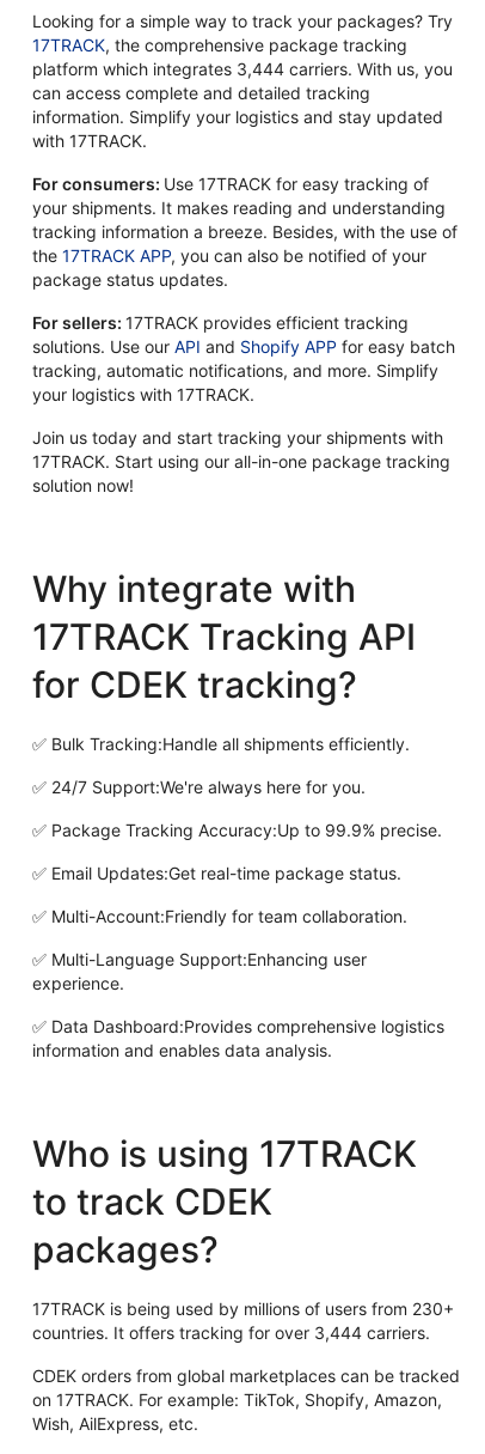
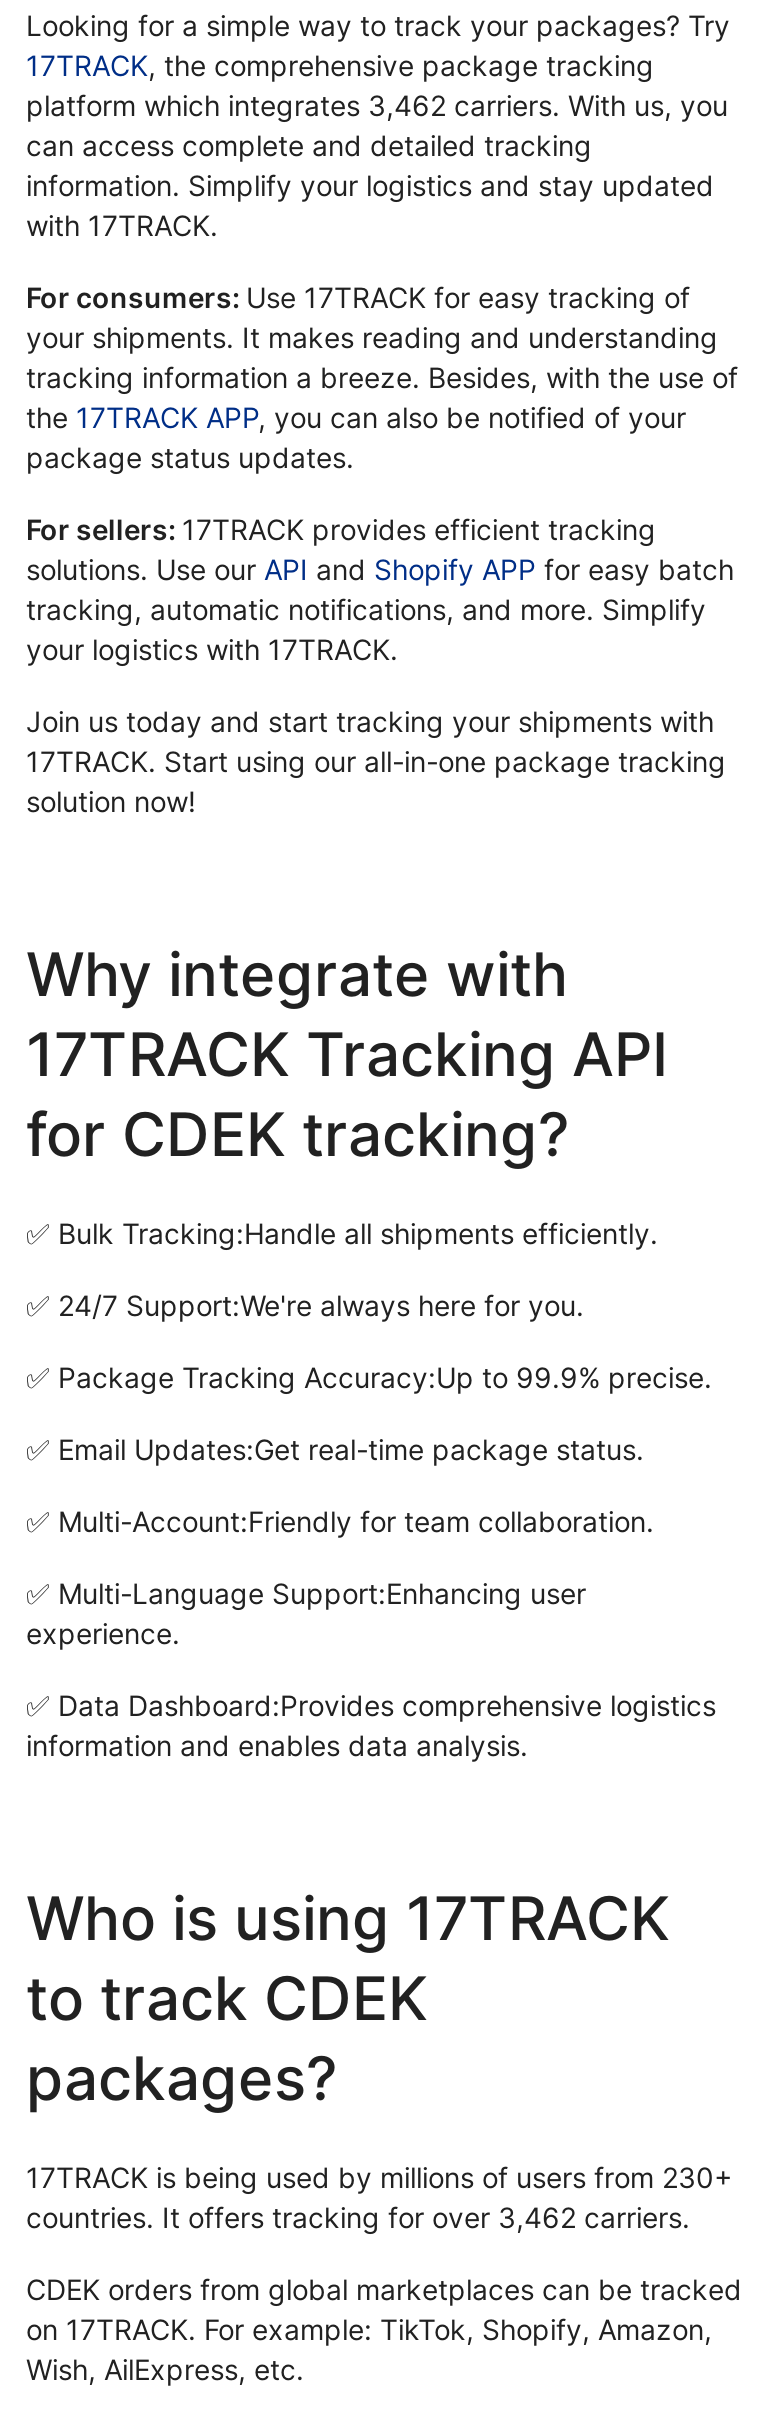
[32,59,453,79] platform which integrates 3,444 carriers. With us, you -> [26,89,728,123] platform which integrates 3,462 carriers. With us, you
[32,1323,430,1343] countries. It offers tracking for over 3,444 carriers. -> [26,2201,690,2235] countries. It offers tracking for over 3,462 carriers.

